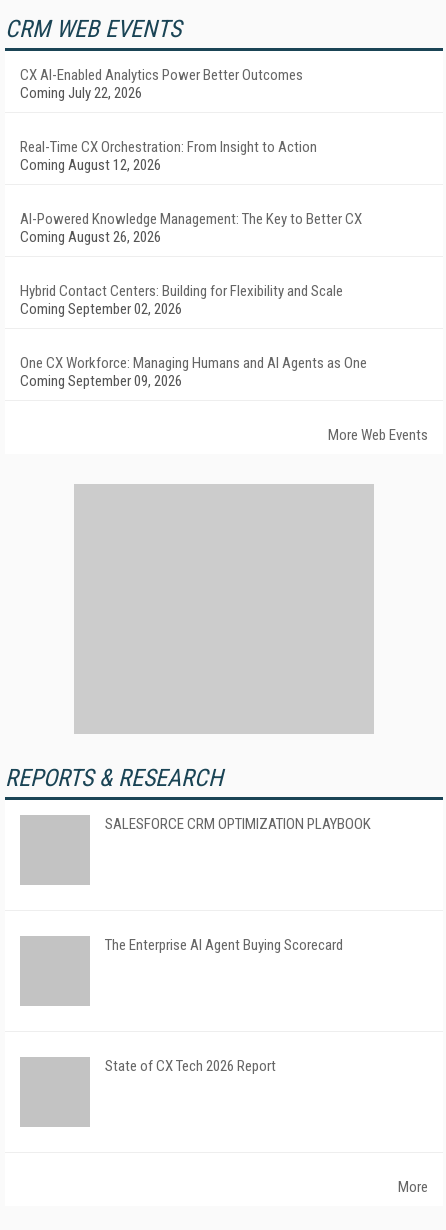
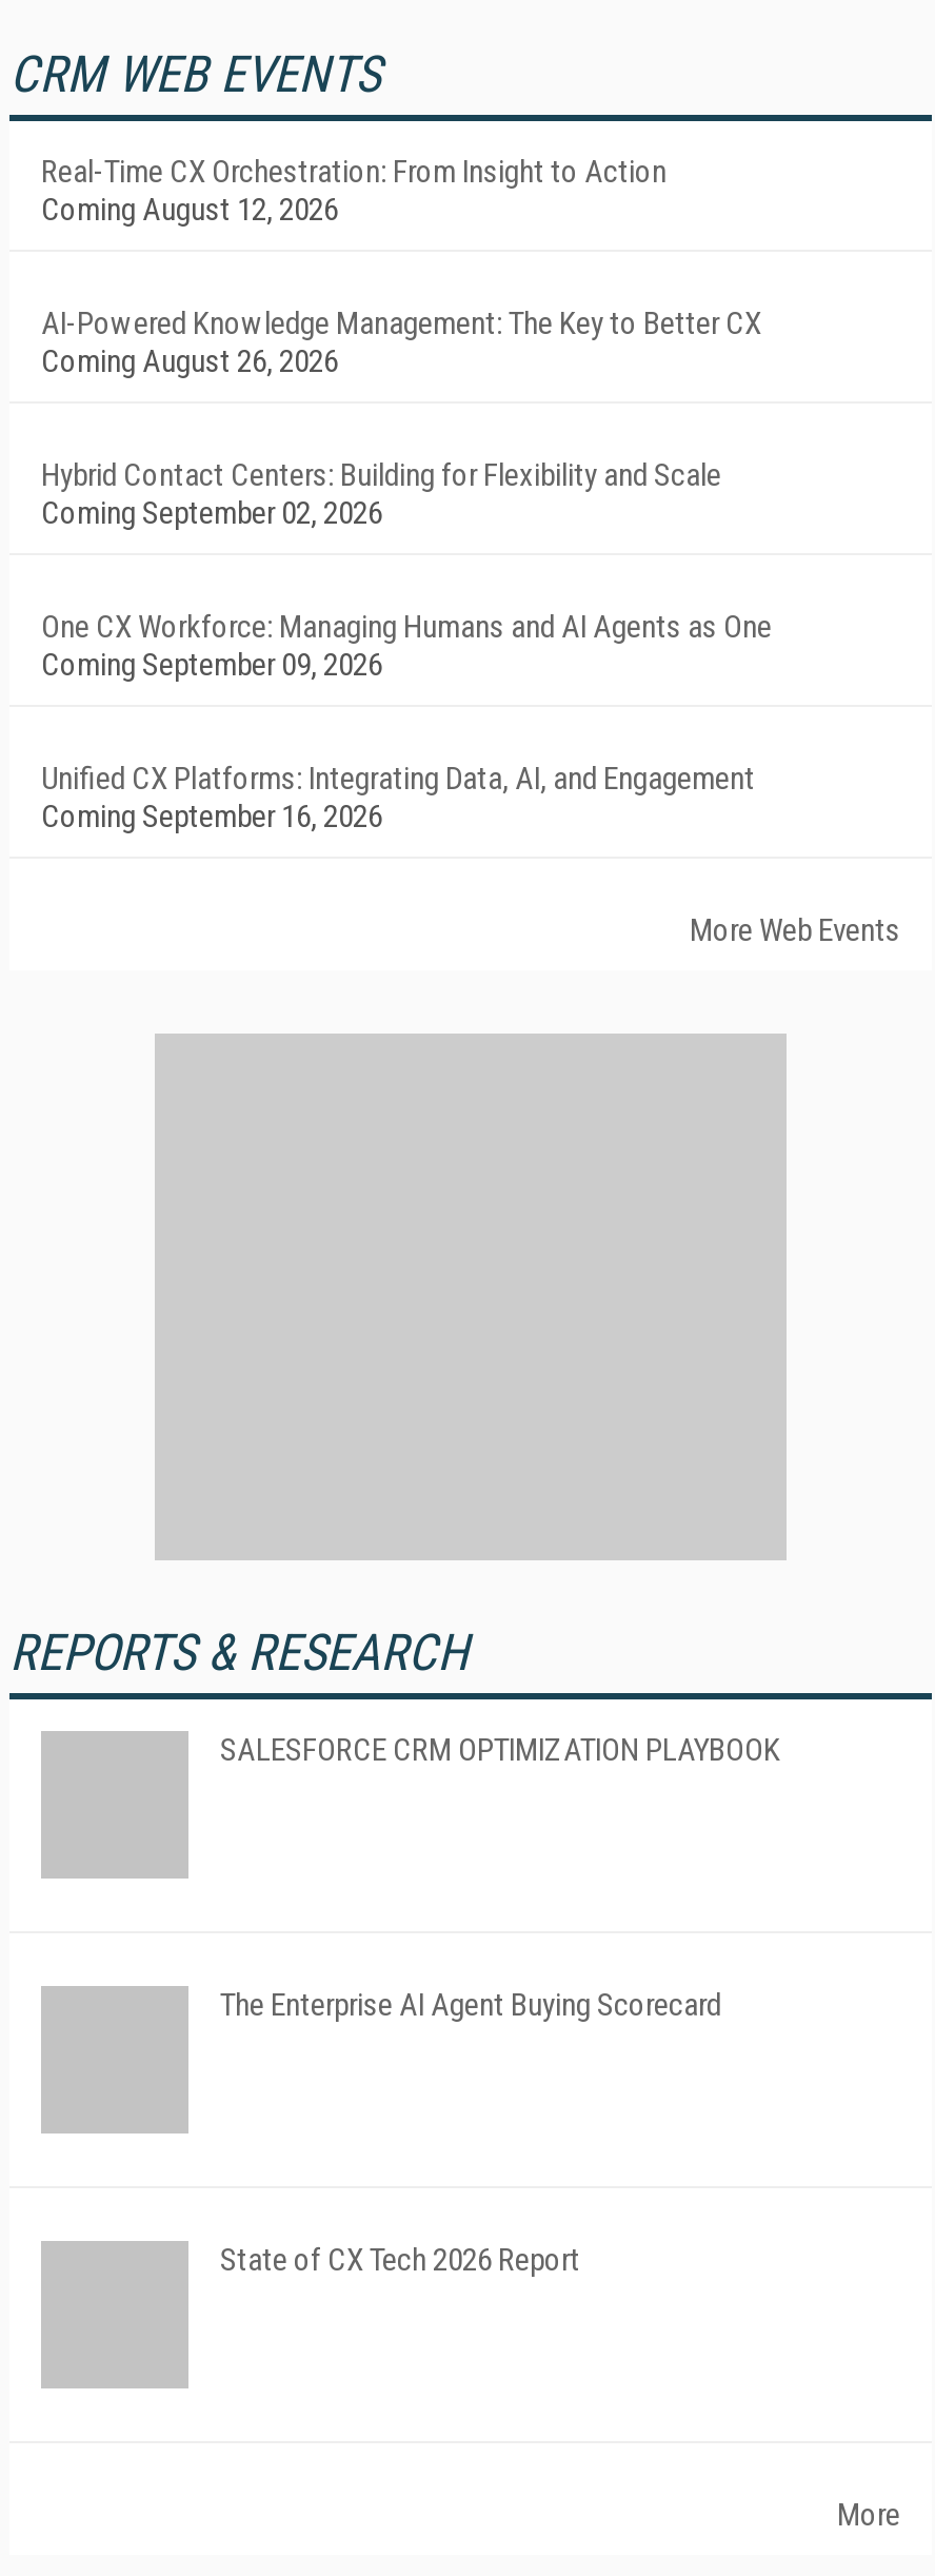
[20,66,303,102] CX AI-Enabled Analytics Power Better Outcomes | Coming July 22, 2026 -> none
moved [20,138,367,390] -> [41,153,772,684]: Real-Time CX Orchestration: From Insight to Action | Coming August 12, 2026 | AI-Powered Knowledge Management: The Key to Better CX | Coming August 26, 2026 | Hybrid Contact Centers: Building for Flexibility and Scale | Coming September 02, 2026 | One CX Workforce: Managing Humans and AI Agents as One | Coming September 09, 2026
none -> [41,760,755,835] Unified CX Platforms: Integrating Data, AI, and Engagement | Coming September 16, 2026

